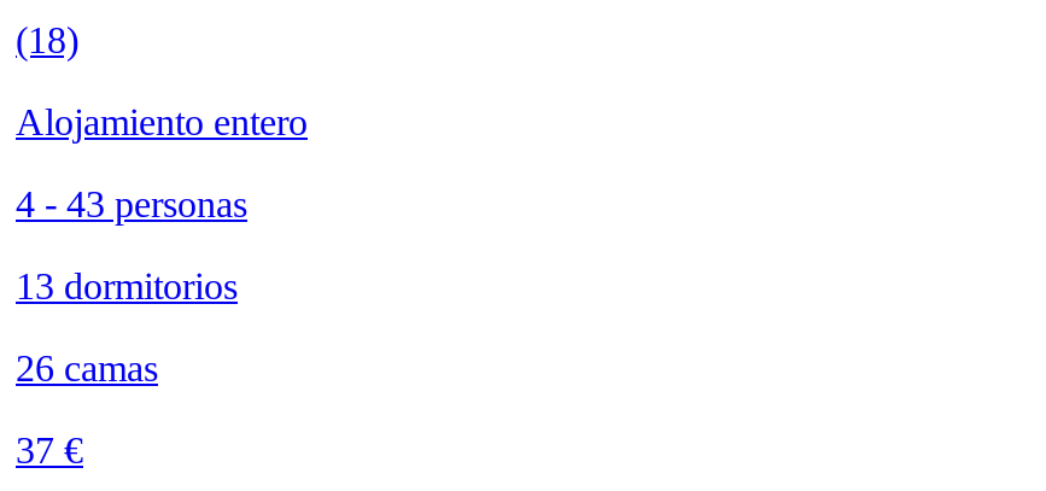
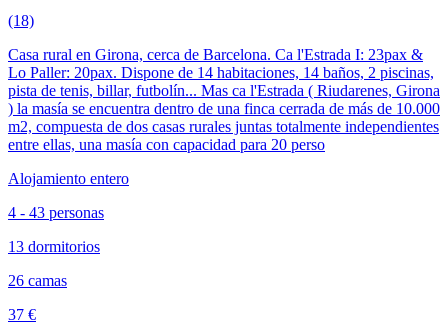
none -> [8,46,440,153] Casa rural en Girona, cerca de Barcelona. Ca l'Estrada I: 23pax & | Lo Paller: 20pax. Dispone de 14 habitaciones, 14 baños, 2 piscinas, | pista de tenis, billar, futbolín... Mas ca l'Estrada ( Riudarenes, Girona | ) la masía se encuentra dentro de una finca cerrada de más de 10.000 | m2, compuesta de dos casas rurales juntas totalmente independientes | entre ellas, una masía con capacidad para 20 perso

